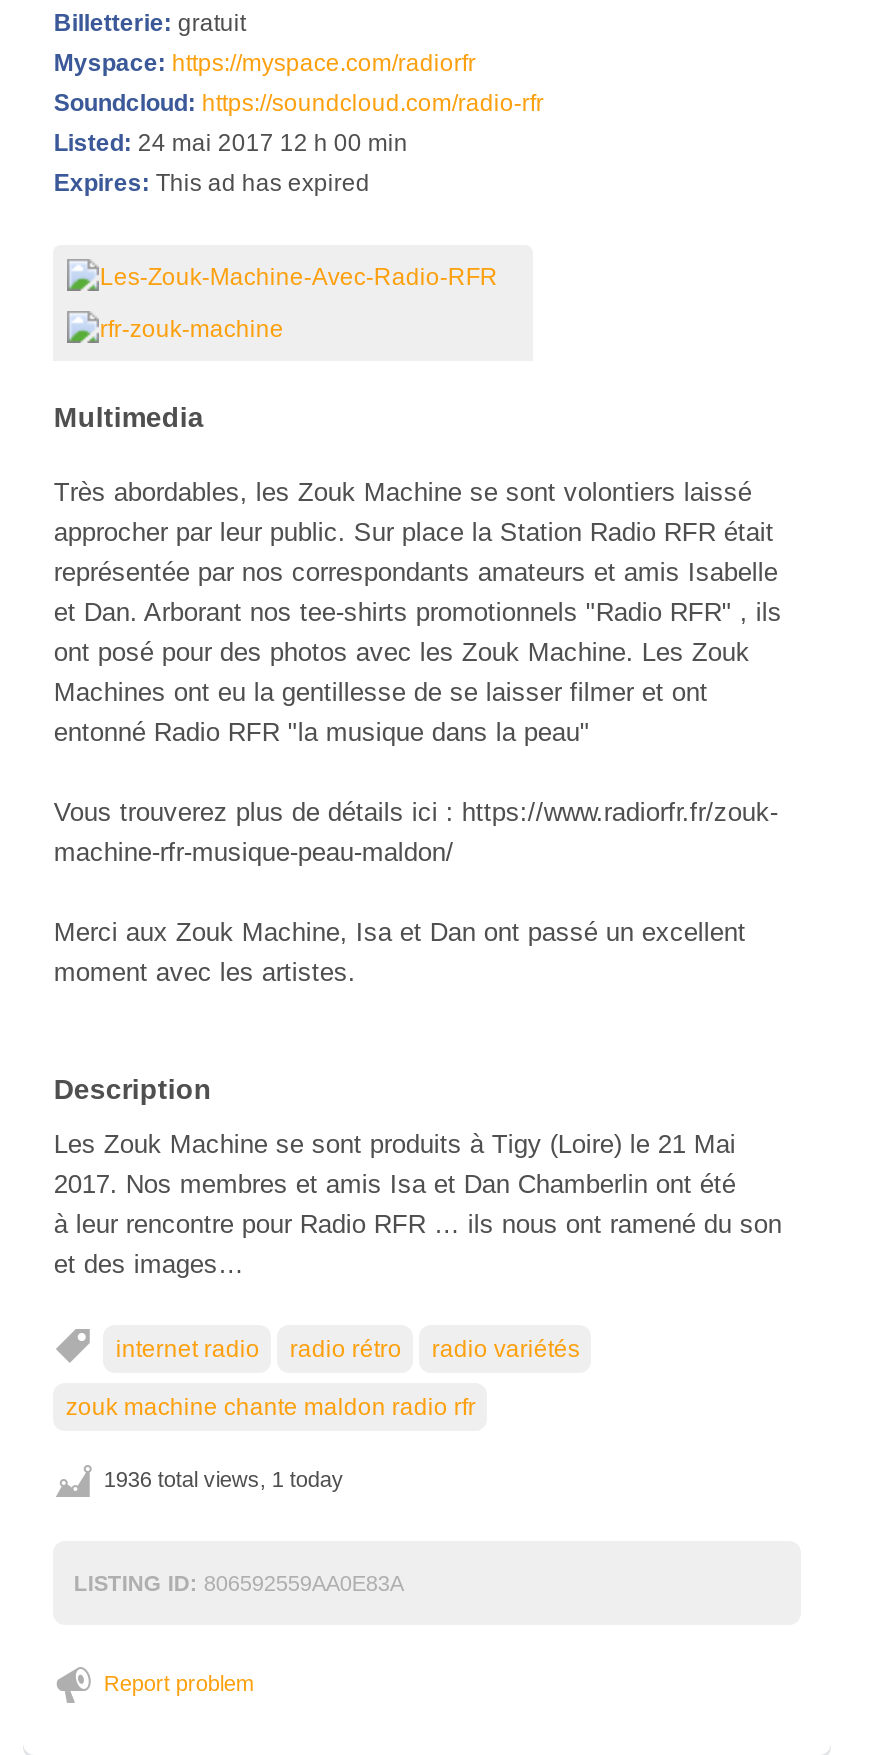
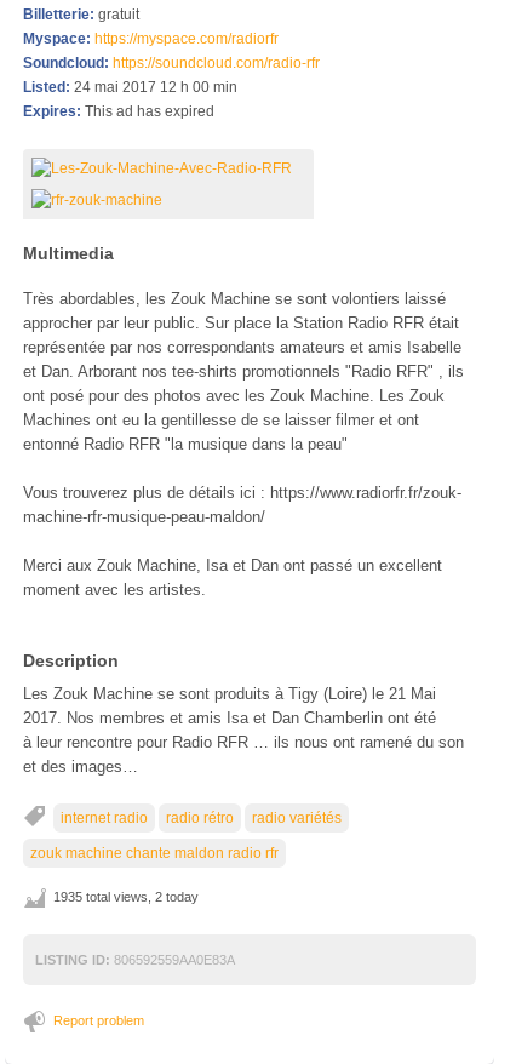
[104,1467,344,1491] 1936 total views, 1 today -> [54,889,199,904] 1935 total views, 2 today

